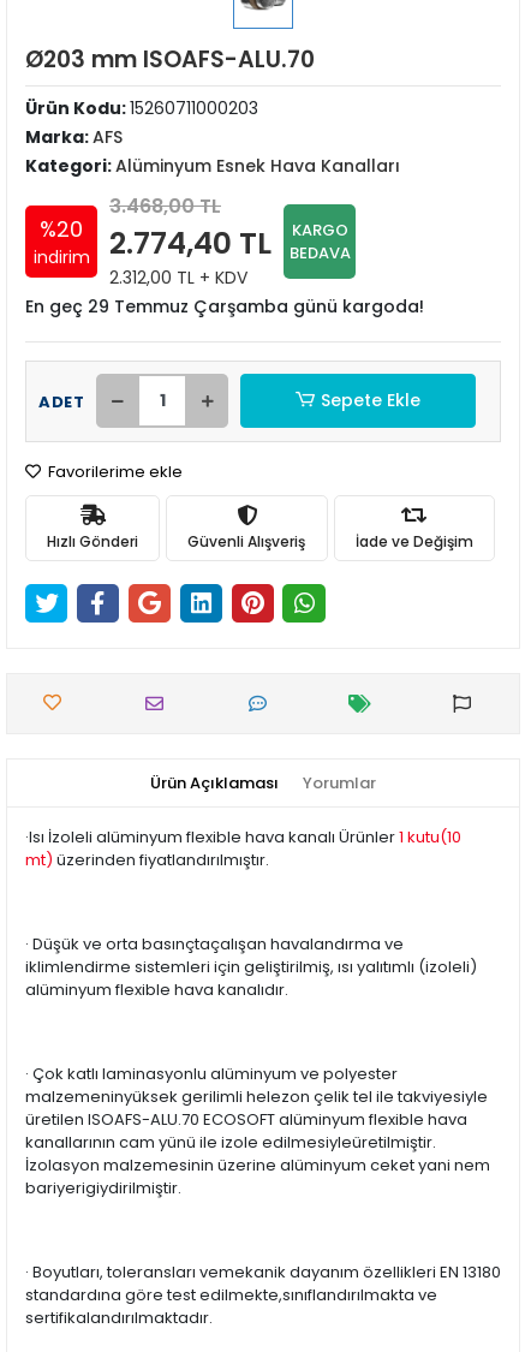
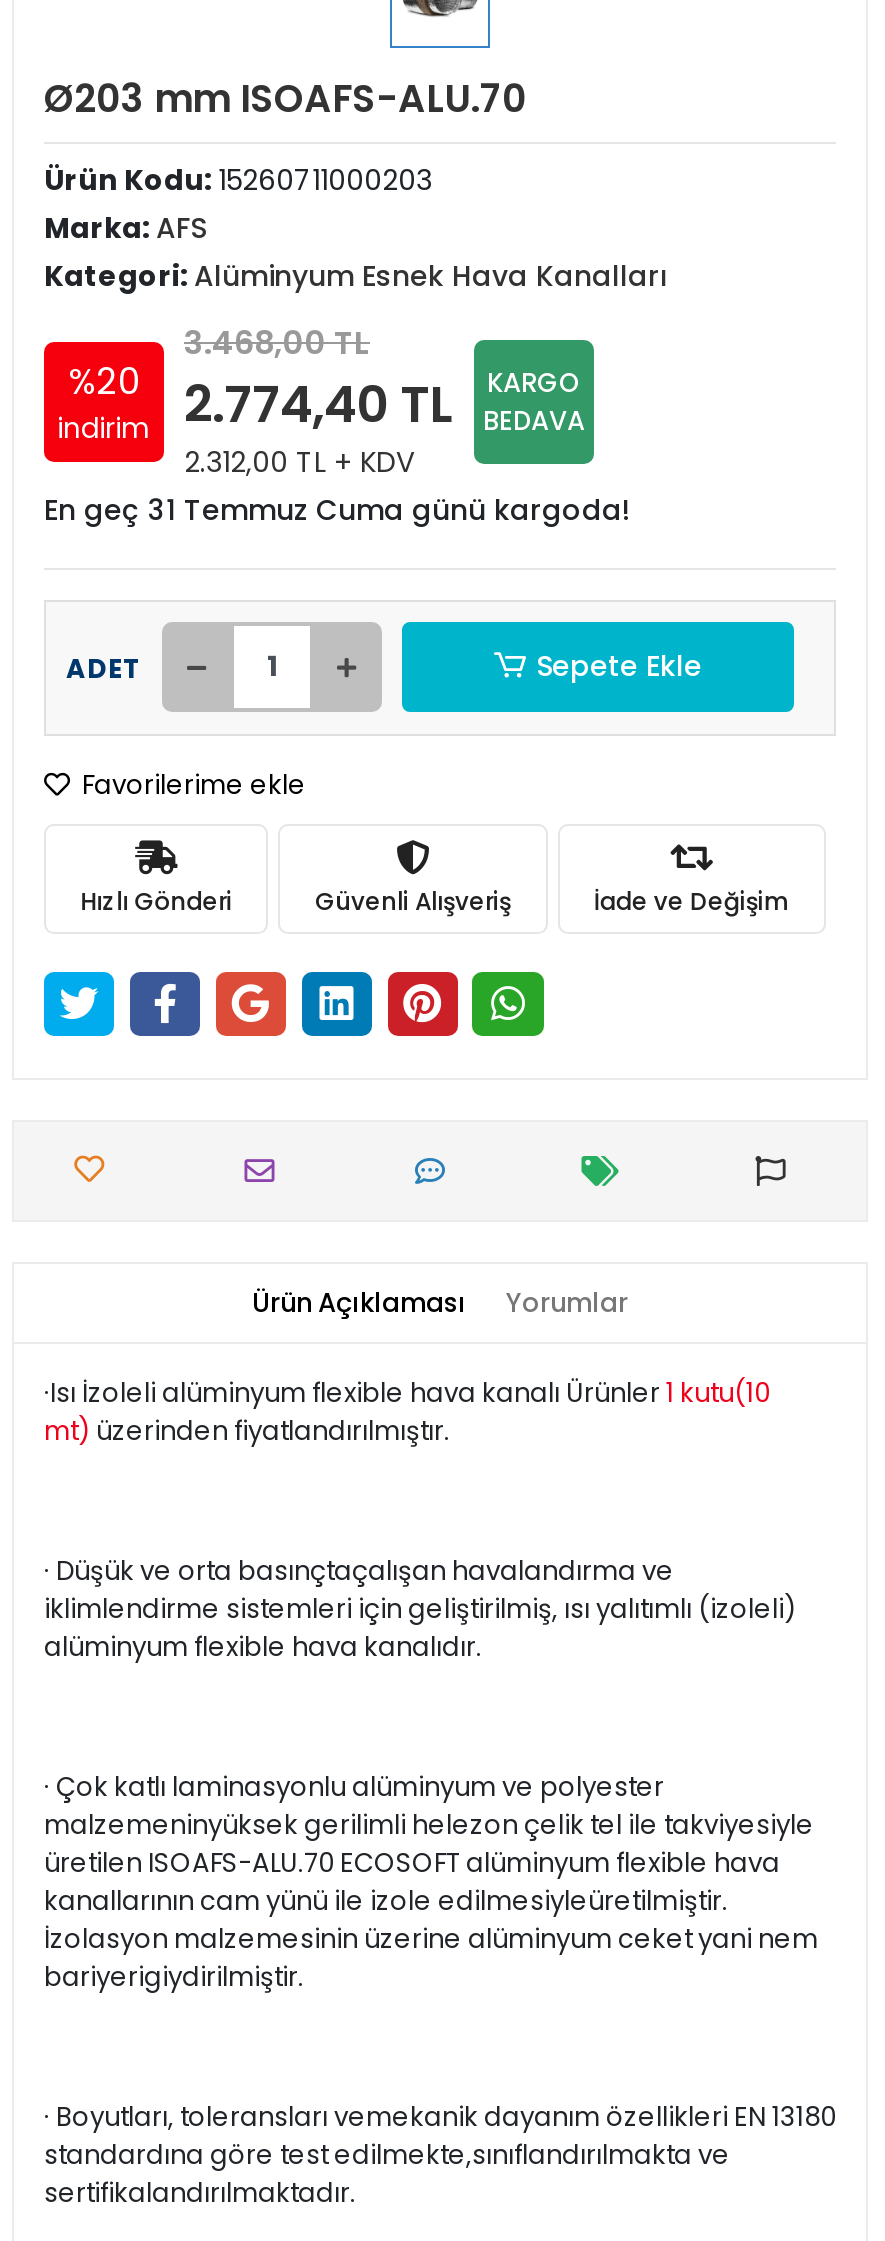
[25,294,424,318] En geç 29 Temmuz Çarşamba günü kargoda! -> [44,490,630,530] En geç 31 Temmuz Cuma günü kargoda!

